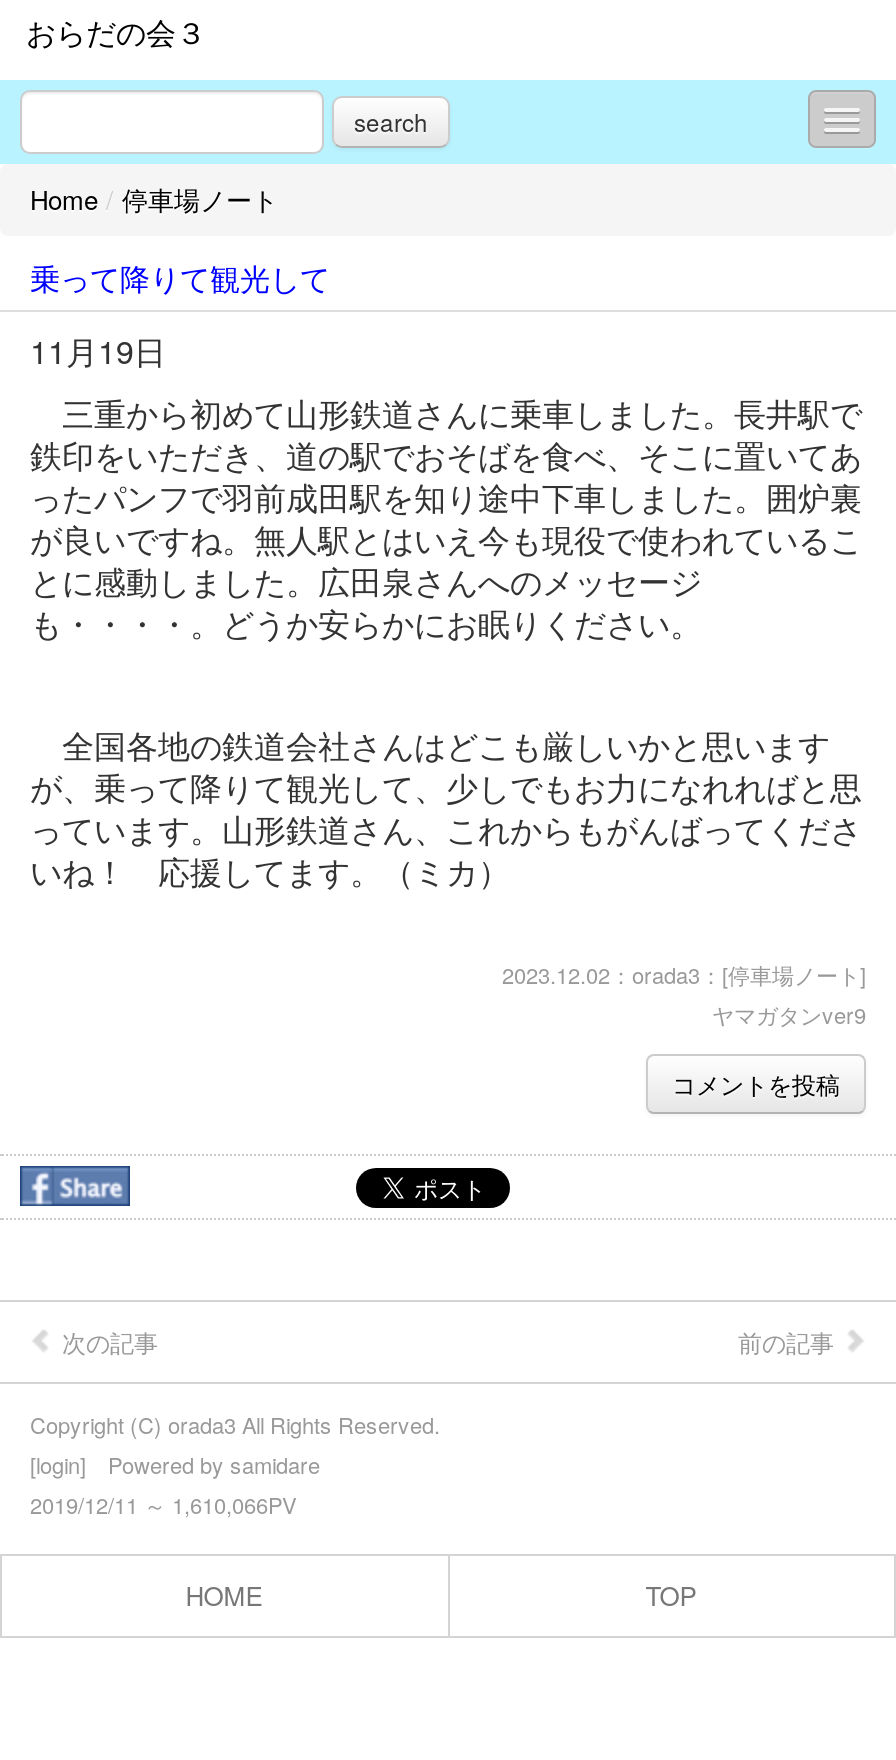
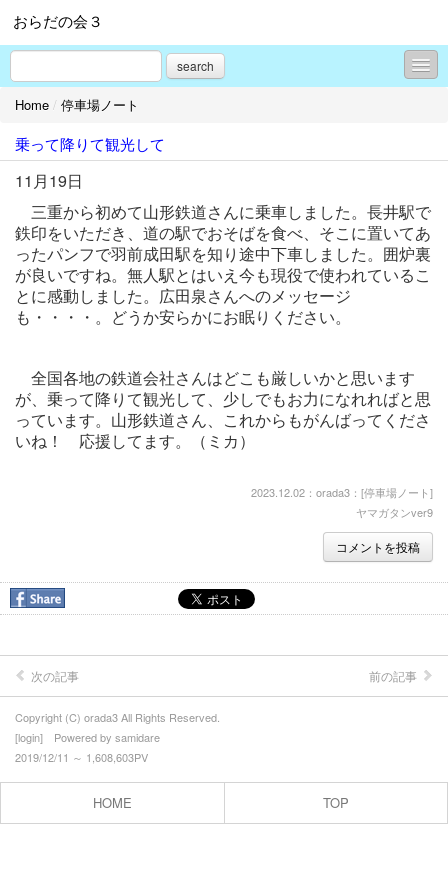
[30,1488,296,1520] 2019/12/11 ～ 1,610,066PV -> [15,749,148,765] 2019/12/11 ～ 1,608,603PV

